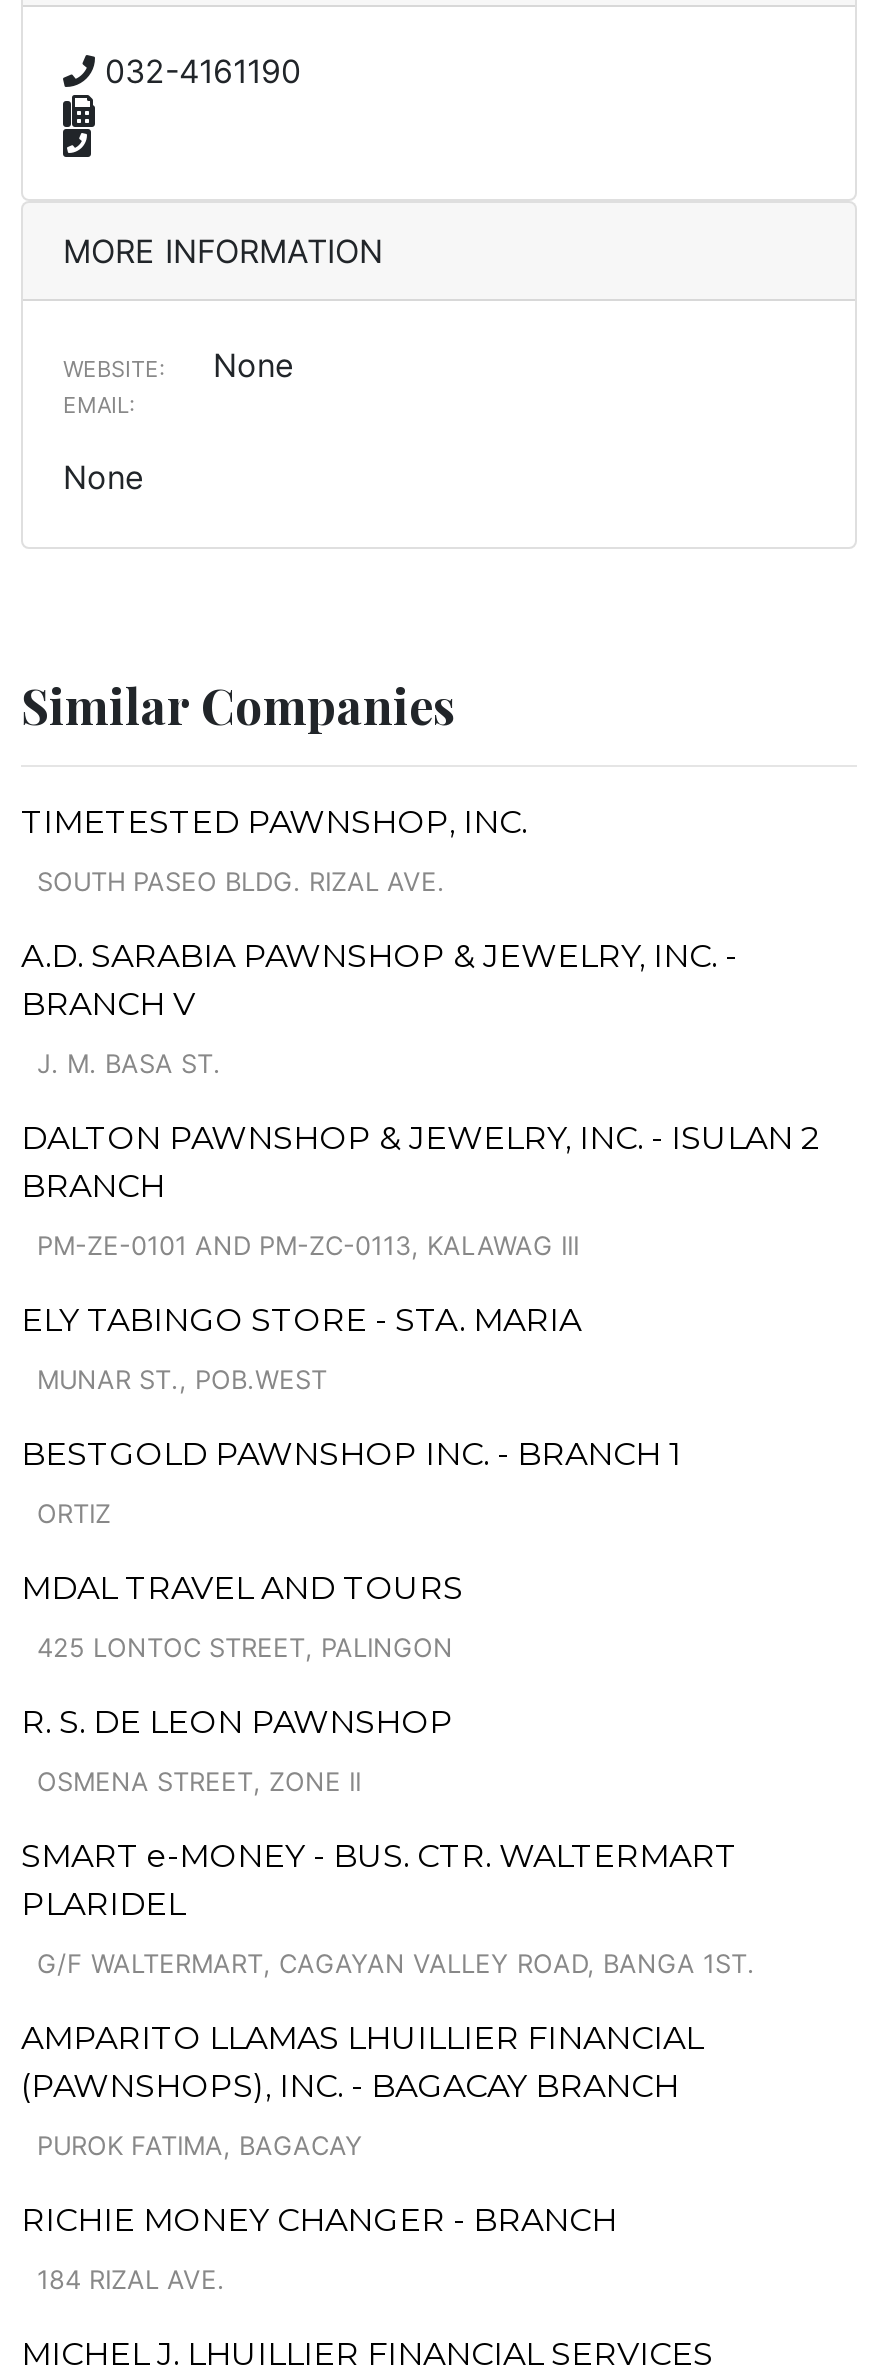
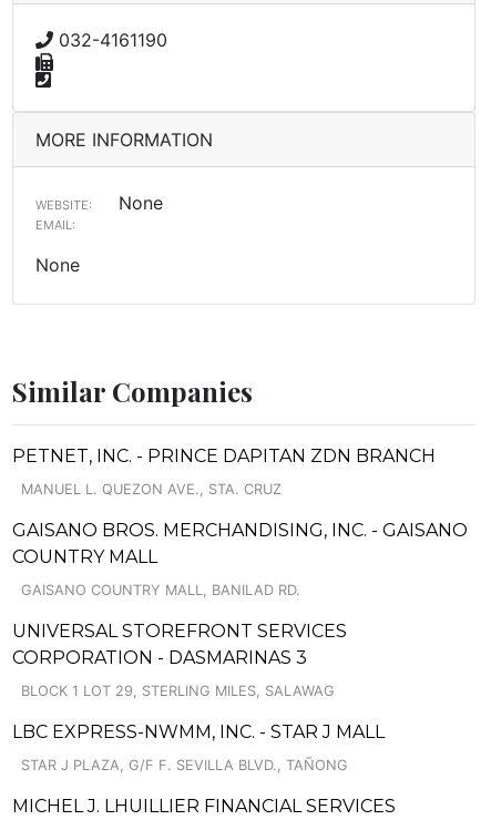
[21,803,821,2295] TIMETESTED PAWNSHOP, INC. | SOUTH PASEO BLDG. RIZAL AVE. | A.D. SARABIA PAWNSHOP & JEWELRY, INC. - | BRANCH V | J. M. BASA ST. | DALTON PAWNSHOP & JEWELRY, INC. - ISULAN 2 | BRANCH | PM-ZE-0101 AND PM-ZC-0113, KALAWAG III | ELY TABINGO STORE - STA. MARIA | MUNAR ST., POB.WEST | BESTGOLD PAWNSHOP INC. - BRANCH 1 | ORTIZ | MDAL TRAVEL AND TOURS | 425 LONTOC STREET, PALINGON | R. S. DE LEON PAWNSHOP | OSMENA STREET, ZONE II | SMART e-MONEY - BUS. CTR. WALTERMART | PLARIDEL | G/F WALTERMART, CAGAYAN VALLEY ROAD, BANGA 1ST. | AMPARITO LLAMAS LHUILLIER FINANCIAL | (PAWNSHOPS), INC. - BAGACAY BRANCH | PUROK FATIMA, BAGACAY | RICHIE MONEY CHANGER - BRANCH | 184 RIZAL AVE. -> [12,445,468,773] PETNET, INC. - PRINCE DAPITAN ZDN BRANCH | MANUEL L. QUEZON AVE., STA. CRUZ | GAISANO BROS. MERCHANDISING, INC. - GAISANO | COUNTRY MALL | GAISANO COUNTRY MALL, BANILAD RD. | UNIVERSAL STOREFRONT SERVICES | CORPORATION - DASMARINAS 3 | BLOCK 1 LOT 29, STERLING MILES, SALAWAG | LBC EXPRESS-NWMM, INC. - STAR J MALL | STAR J PLAZA, G/F F. SEVILLA BLVD., TAÑONG

